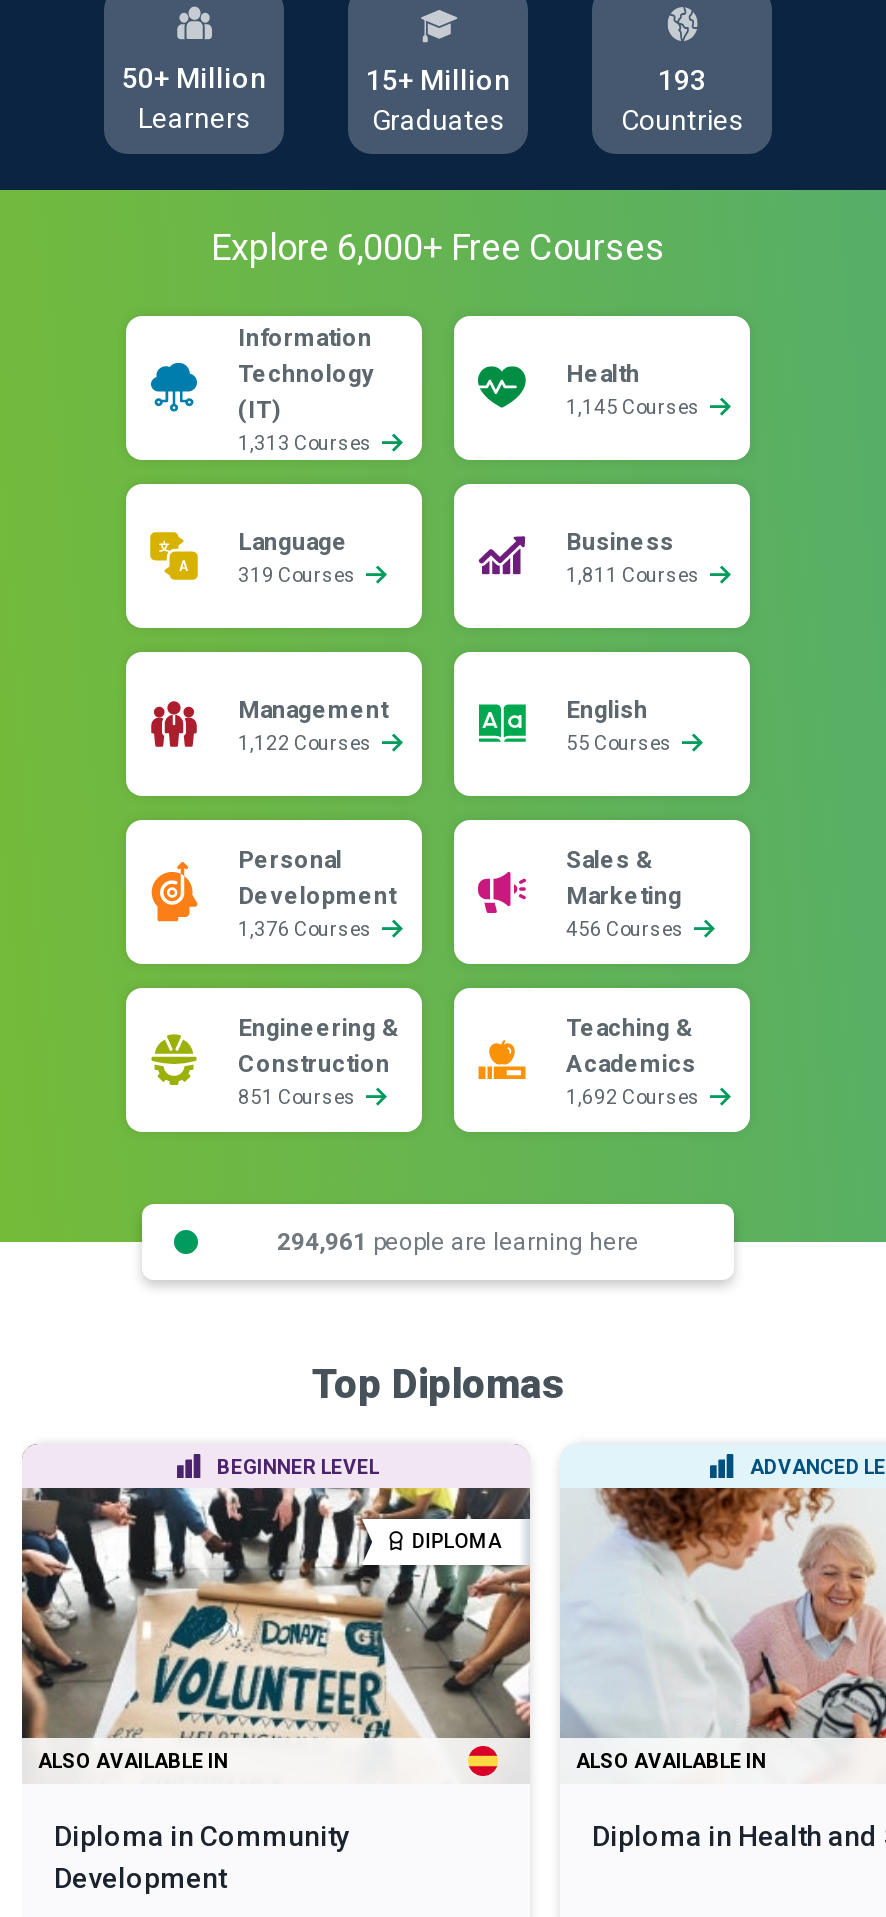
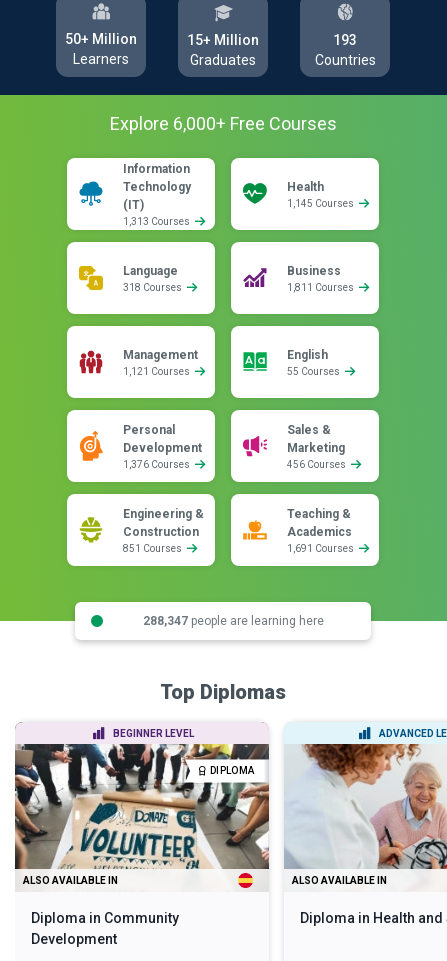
[238,564,360,586] 319 Courses -> [123,282,184,293] 318 Courses
[238,732,376,754] 1,122 Courses -> [123,366,192,377] 1,121 Courses
[566,1086,704,1108] 1,692 Courses -> [287,543,356,554] 1,691 Courses
[277,1227,639,1255] 294,961 people are learning here -> [142,613,323,627] 288,347 people are learning here

